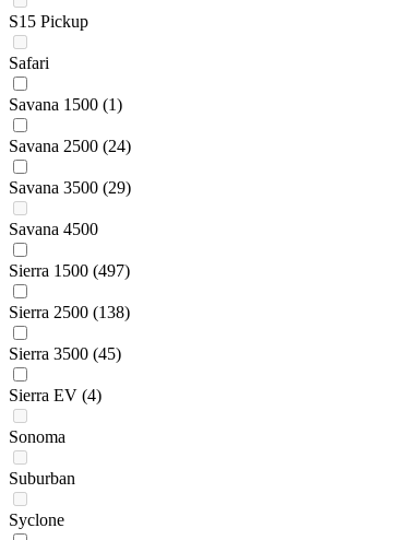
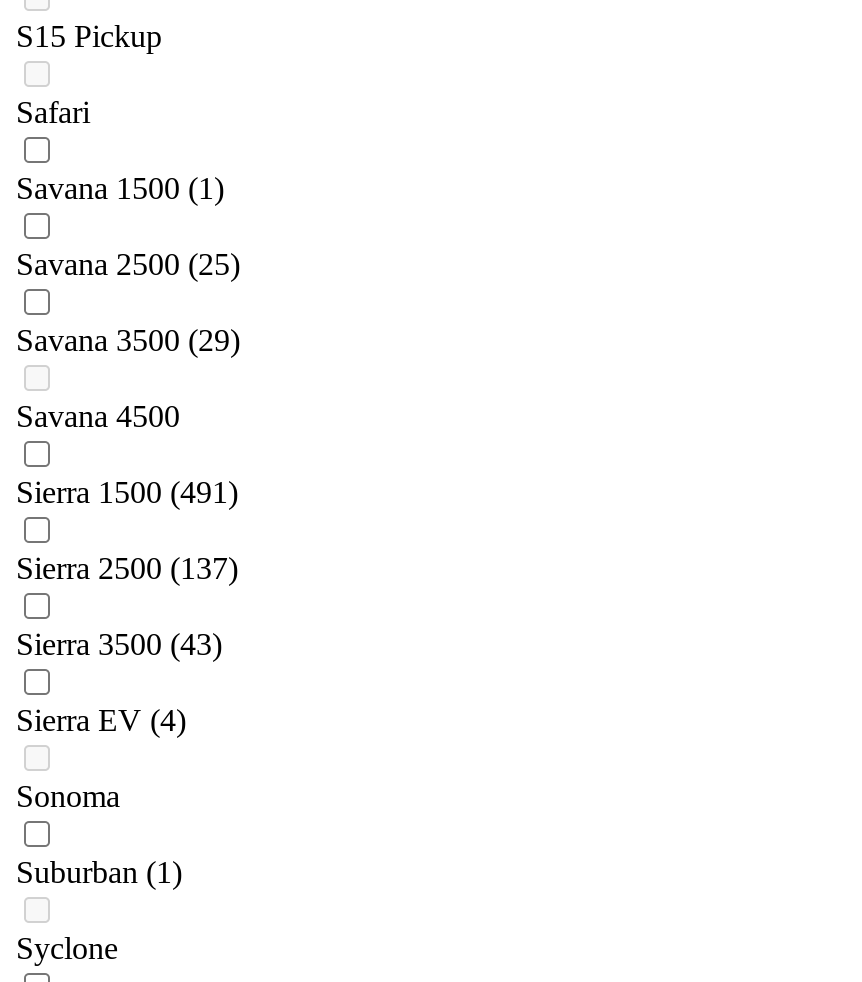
[9,137,131,156] Savana 2500 (24) -> [16,248,240,282] Savana 2500 (25)
[9,262,130,280] Sierra 1500 (497) -> [16,476,238,510] Sierra 1500 (491)
[9,303,130,322] Sierra 2500 (138) -> [16,552,238,586] Sierra 2500 (137)
[9,345,121,363] Sierra 3500 (45) -> [16,628,222,662] Sierra 3500 (43)
[9,469,75,488] Suburban -> [16,856,182,890] Suburban (1)

